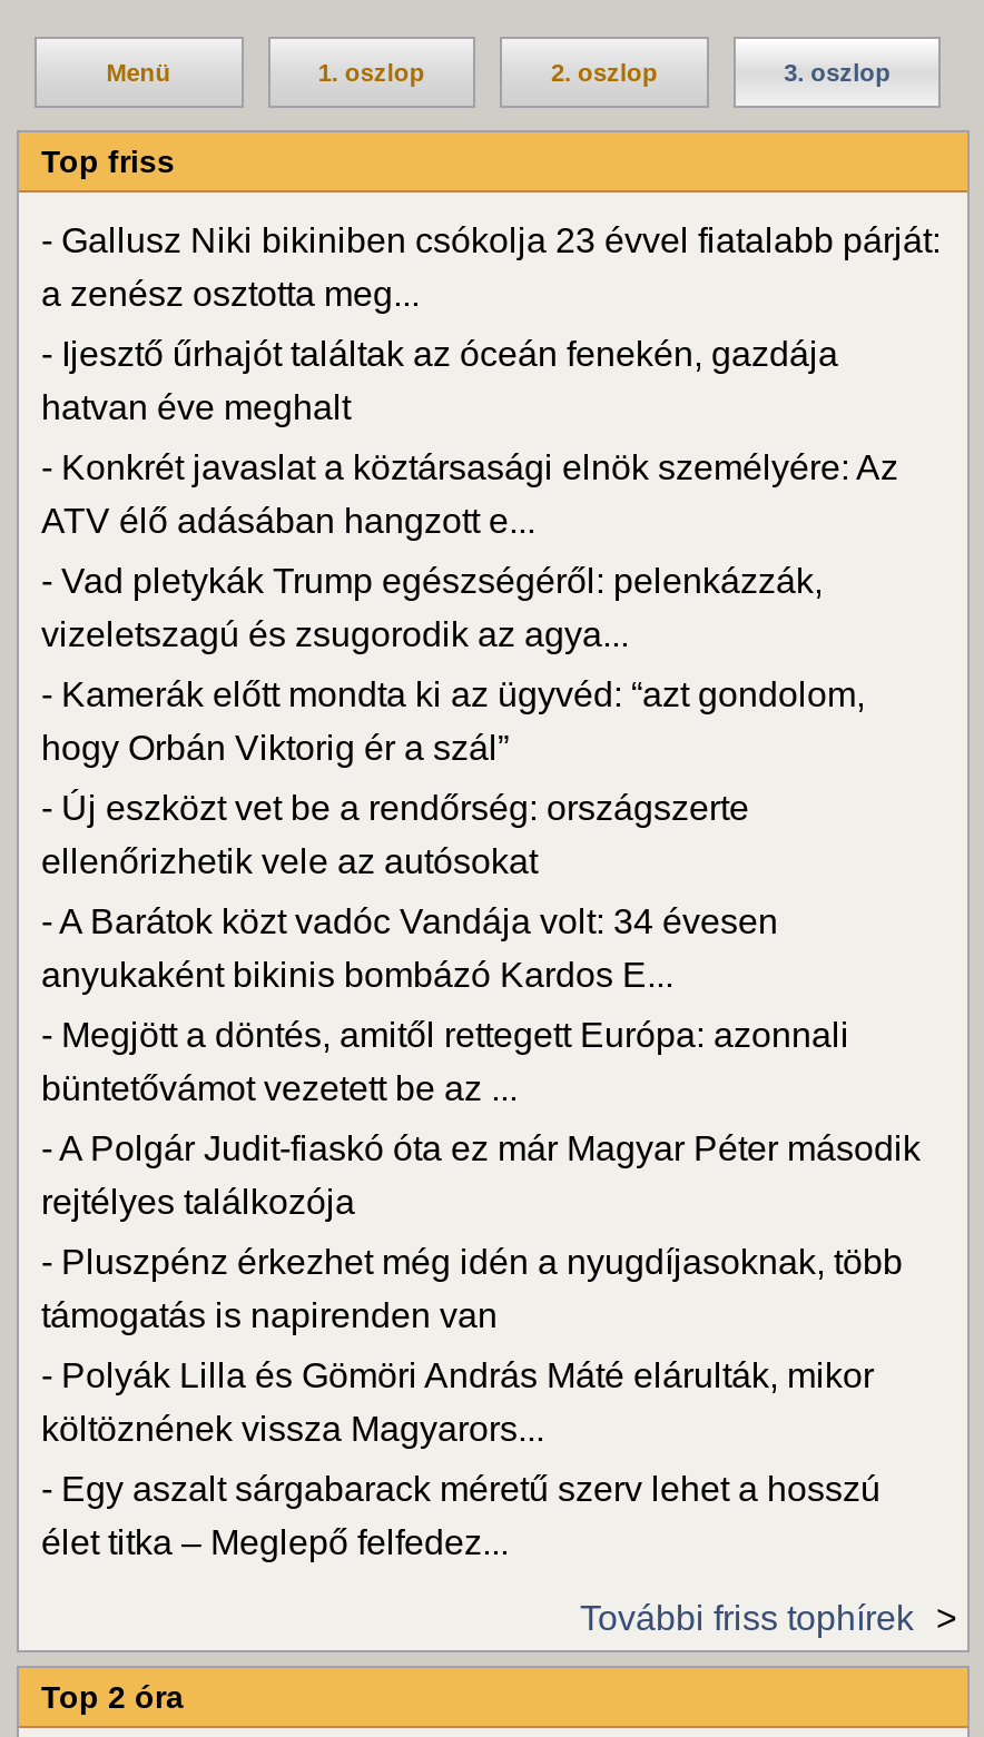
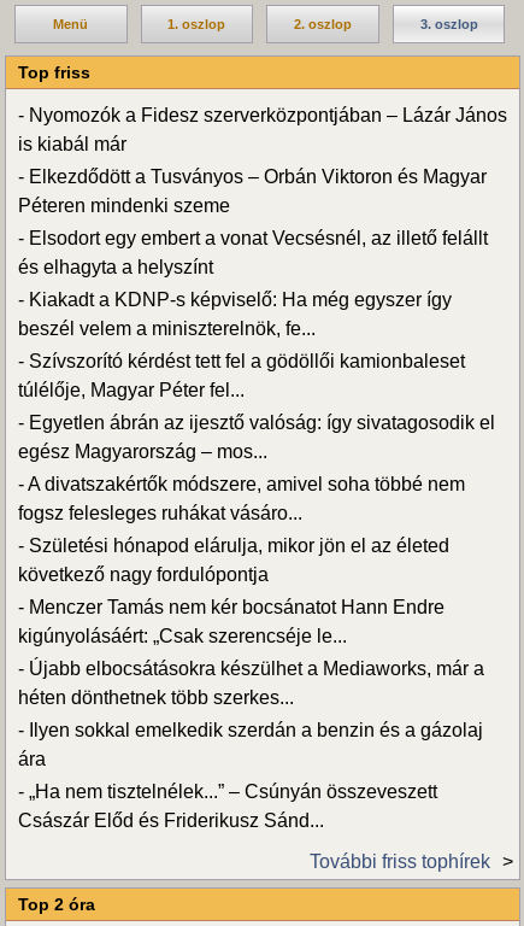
[41,221,941,313] - Gallusz Niki bikiniben csókolja 23 évvel fiatalabb párját: | a zenész osztotta meg... -> [18,105,507,154] - Nyomozók a Fidesz szerverközpontjában – Lázár János | is kiabál már
[41,335,838,426] - Ijesztő űrhajót találtak az óceán fenekén, gazdája | hatvan éve meghalt -> [18,166,487,216] - Elkezdődött a Tusványos – Orbán Viktoron és Magyar | Péteren mindenki szeme
[41,448,898,540] - Konkrét javaslat a köztársasági elnök személyére: Az | ATV élő adásában hangzott e... -> [18,228,488,277] - Elsodort egy embert a vonat Vecsésnél, az illető felállt | és elhagyta a helyszínt
[41,562,823,653] - Vad pletykák Trump egészségéről: pelenkázzák, | vizeletszagú és zsugorodik az agya... -> [18,289,452,339] - Kiakadt a KDNP-s képviselő: Ha még egyszer így | beszél velem a miniszterelnök, fe...
[41,675,865,767] - Kamerák előtt mondta ki az ügyvéd: “azt gondolom, | hogy Orbán Viktorig ér a szál” -> [18,351,465,400] - Szívszorító kérdést tett fel a gödöllői kamionbaleset | túlélője, Magyar Péter fel...
[41,789,749,880] - Új eszközt vet be a rendőrség: országszerte | ellenőrizhetik vele az autósokat -> [18,412,495,462] - Egyetlen ábrán az ijesztő valóság: így sivatagosodik el | egész Magyarország – mos...
[41,902,778,994] - A Barátok közt vadóc Vandája volt: 34 évesen | anyukaként bikinis bombázó Kardos E... -> [18,474,465,523] - A divatszakértők módszere, amivel soha többé nem | fogsz felesleges ruhákat vásáro...
[41,1016,849,1107] - Megjött a döntés, amitől rettegett Európa: azonnali | büntetővámot vezetett be az ... -> [18,535,449,585] - Születési hónapod elárulja, mikor jön el az életed | következő nagy fordulópontja
[41,1129,921,1221] - A Polgár Judit-fiaskó óta ez már Magyar Péter második | rejtélyes találkozója -> [18,597,444,646] - Menczer Tamás nem kér bocsánatot Hann Endre | kigúnyolásáért: „Csak szerencséje le...
[41,1243,903,1334] - Pluszpénz érkezhet még idén a nyugdíjasoknak, több | támogatás is napirenden van -> [18,658,484,708] - Újabb elbocsátásokra készülhet a Mediaworks, már a | héten dönthetnek több szerkes...
[41,1356,874,1448] - Polyák Lilla és Gömöri András Máté elárulták, mikor | költöznének vissza Magyarors... -> [18,720,483,769] - Ilyen sokkal emelkedik szerdán a benzin és a gázolaj | ára
[41,1470,880,1561] - Egy aszalt sárgabarack méretű szerv lehet a hosszú | élet titka – Meglepő felfedez... -> [18,781,437,831] - „Ha nem tisztelnélek...” – Csúnyán összeveszett | Császár Előd és Friderikusz Sánd...

